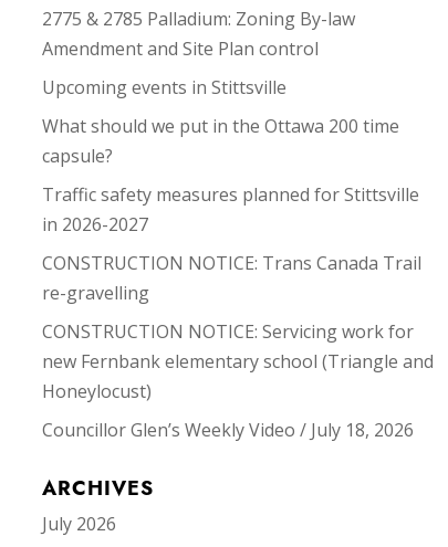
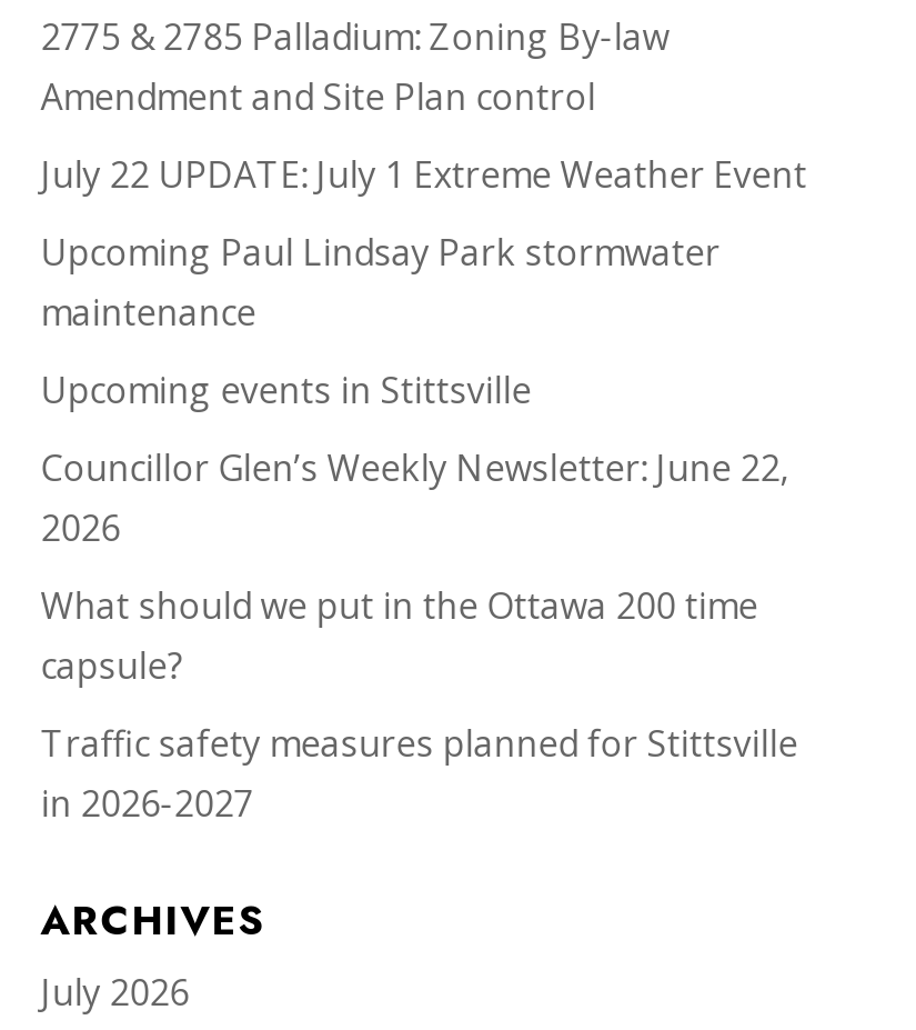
none -> [41,149,807,336] July 22 UPDATE: July 1 Extreme Weather Event | Upcoming Paul Lindsay Park stormwater | maintenance
moved [42,75,286,99] -> [41,365,531,414]: Upcoming events in Stittsville
none -> [41,442,789,551] Councillor Glen’s Weekly Newsletter: June 22, | 2026
moved [42,113,419,236] -> [41,580,798,827]: What should we put in the Ottawa 200 time | capsule? | Traffic safety measures planned for Stittsville | in 2026-2027
[42,250,433,442] CONSTRUCTION NOTICE: Trans Canada Trail | re-gravelling | CONSTRUCTION NOTICE: Servicing work for | new Fernbank elementary school (Triangle and | Honeylocust) | Councillor Glen’s Weekly Video / July 18, 2026 -> none

